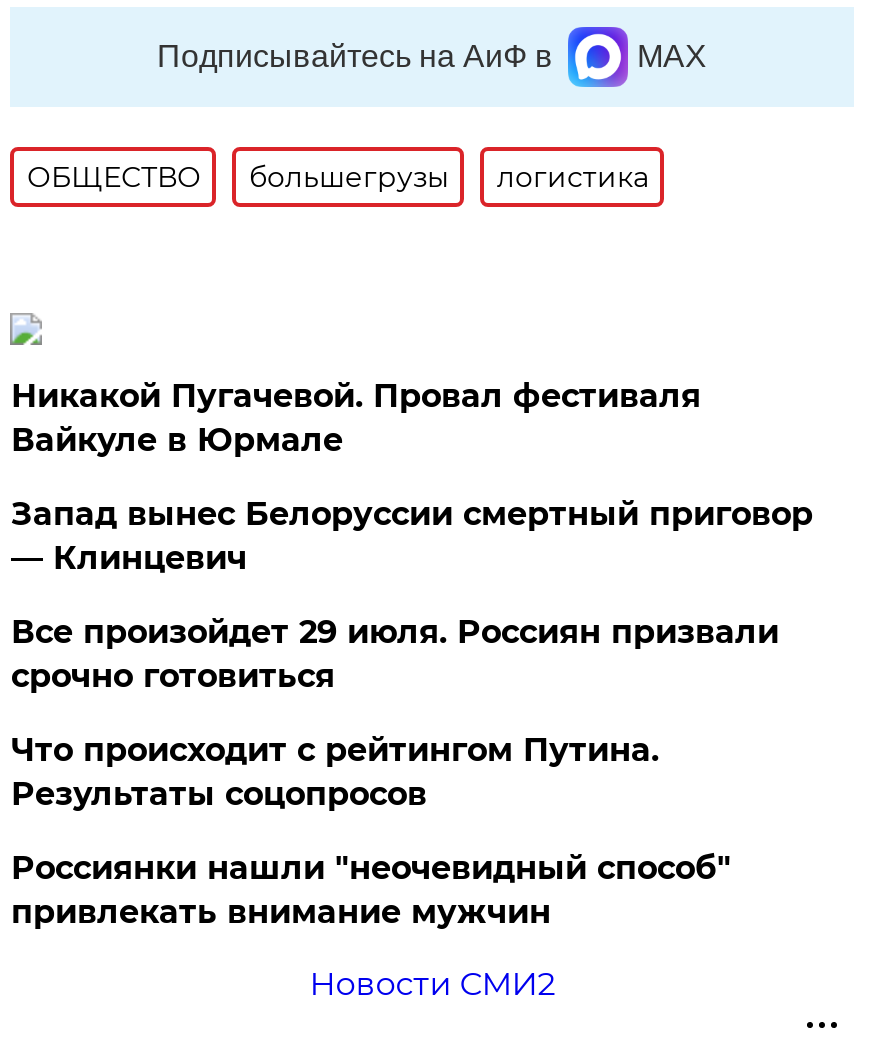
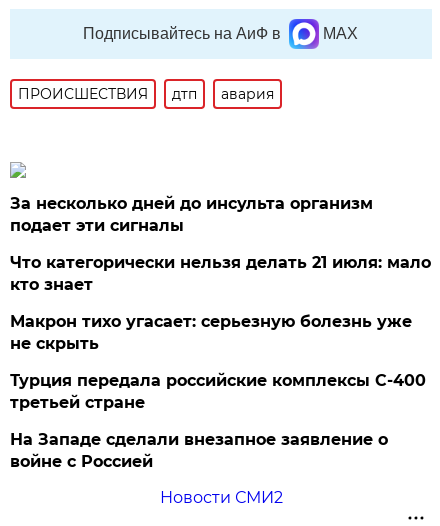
[27,159,649,195] ОБЩЕСТВО | большегрузы | логистика -> [18,85,274,103] ПРОИСШЕСТВИЯ | дтп | авария
[11,377,701,459] Никакой Пугачевой. Провал фестиваля | Вайкуле в Юрмале -> [10,194,373,235] За несколько дней до инсульта организм | подает эти сигналы
[11,495,813,577] Запад вынес Белоруссии смертный приговор | — Клинцевич -> [10,253,431,294] Что категорически нельзя делать 21 июля: мало | кто знает
[11,613,779,695] Все произойдет 29 июля. Россиян призвали | срочно готовиться -> [10,312,412,353] Макрон тихо угасает: серьезную болезнь уже | не скрыть
[11,731,659,813] Что происходит с рейтингом Путина. | Результаты соцопросов -> [10,371,426,412] Турция передала российские комплексы С-400 | третьей стране
[11,849,731,931] Россиянки нашли "неочевидный способ" | привлекать внимание мужчин -> [10,430,388,471] На Западе сделали внезапное заявление о | войне с Россией

